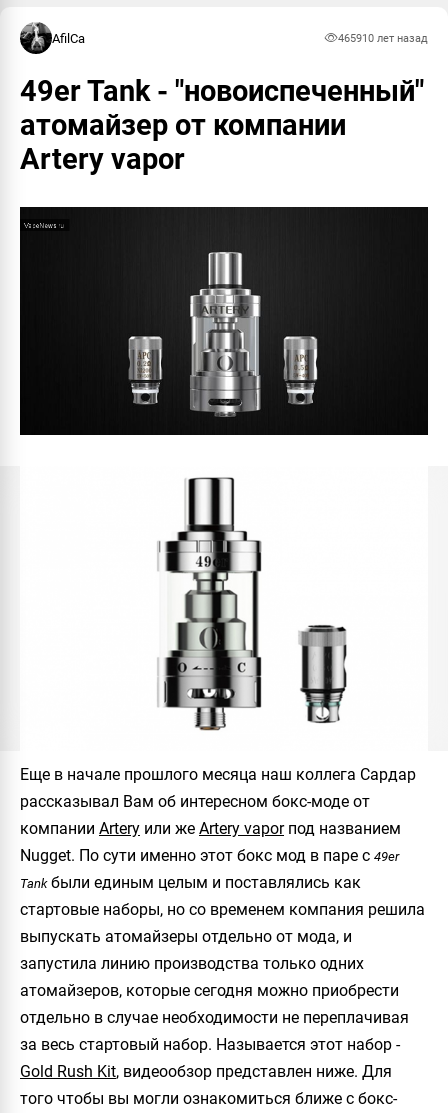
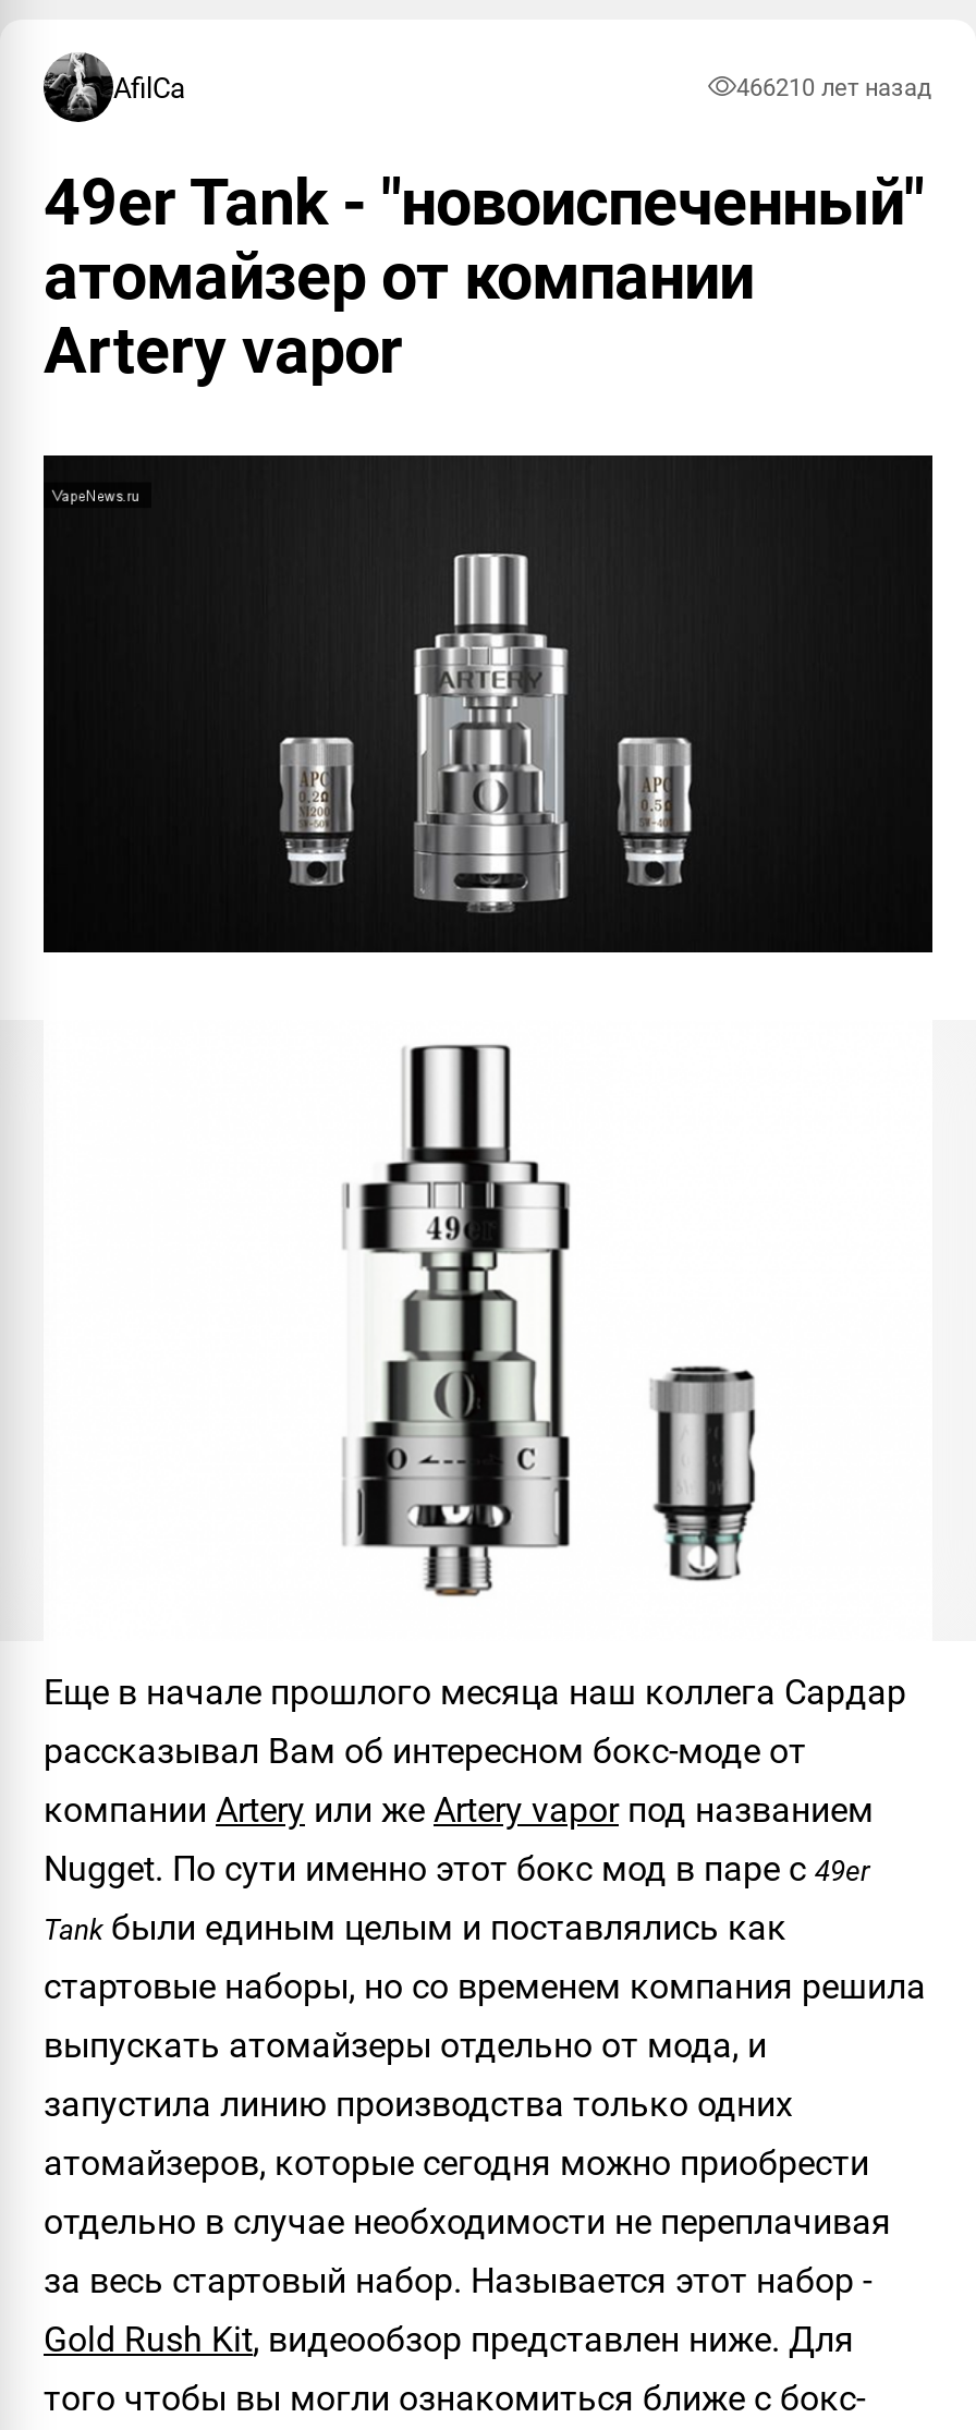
[338,31,428,44] 465910 лет назад -> [736,73,932,101] 466210 лет назад

